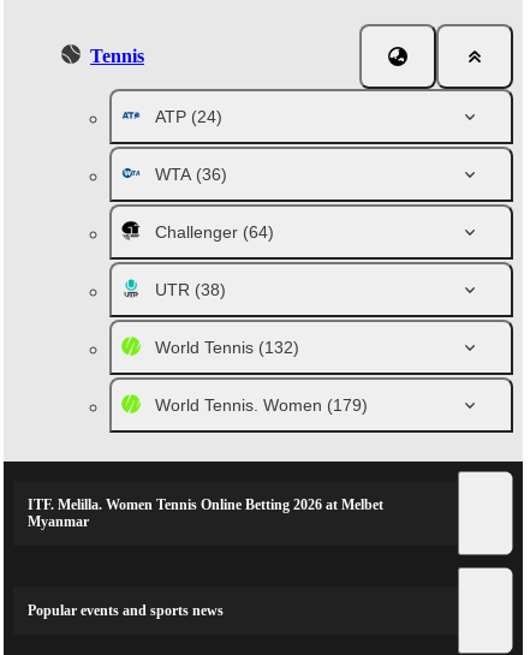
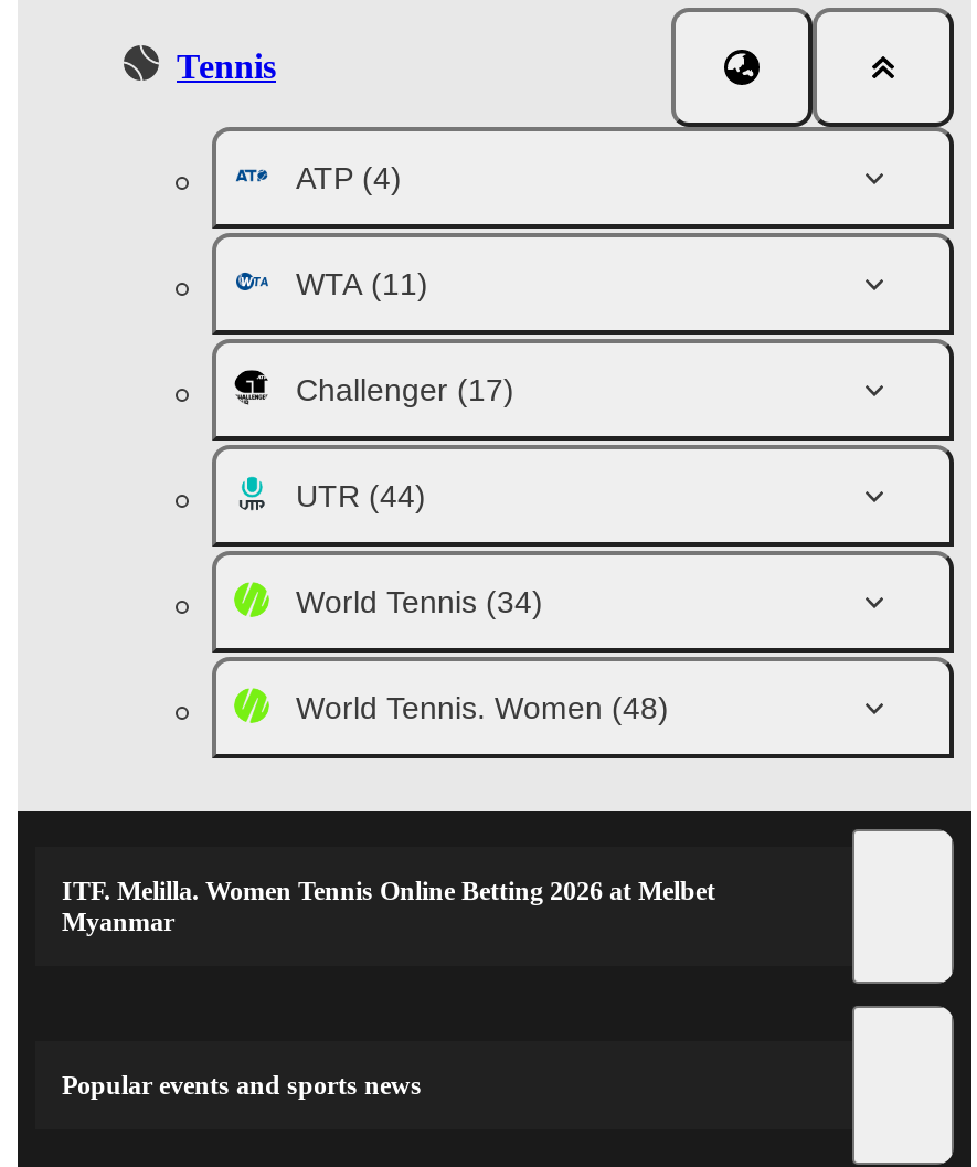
[155,107,222,126] ATP (24) -> [296,160,402,195] ATP (4)
[155,165,227,184] WTA (36) -> [296,266,428,301] WTA (11)
[155,222,274,242] Challenger (64) -> [296,372,514,407] Challenger (17)
[155,280,226,299] UTR (38) -> [296,478,426,513] UTR (44)
[155,338,299,357] World Tennis (132) -> [296,584,543,619] World Tennis (34)
[155,395,368,415] World Tennis. Women (179) -> [296,690,669,725] World Tennis. Women (48)

